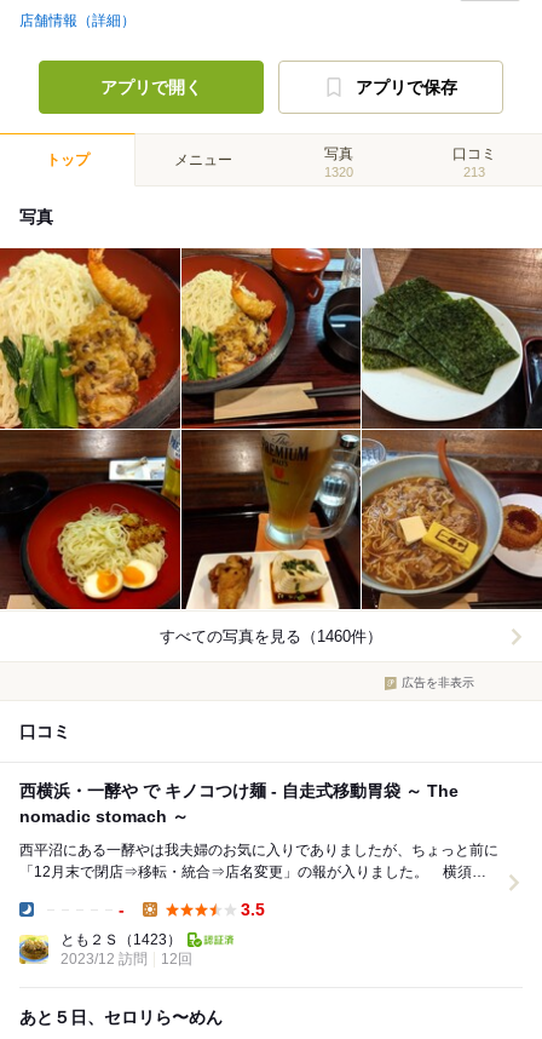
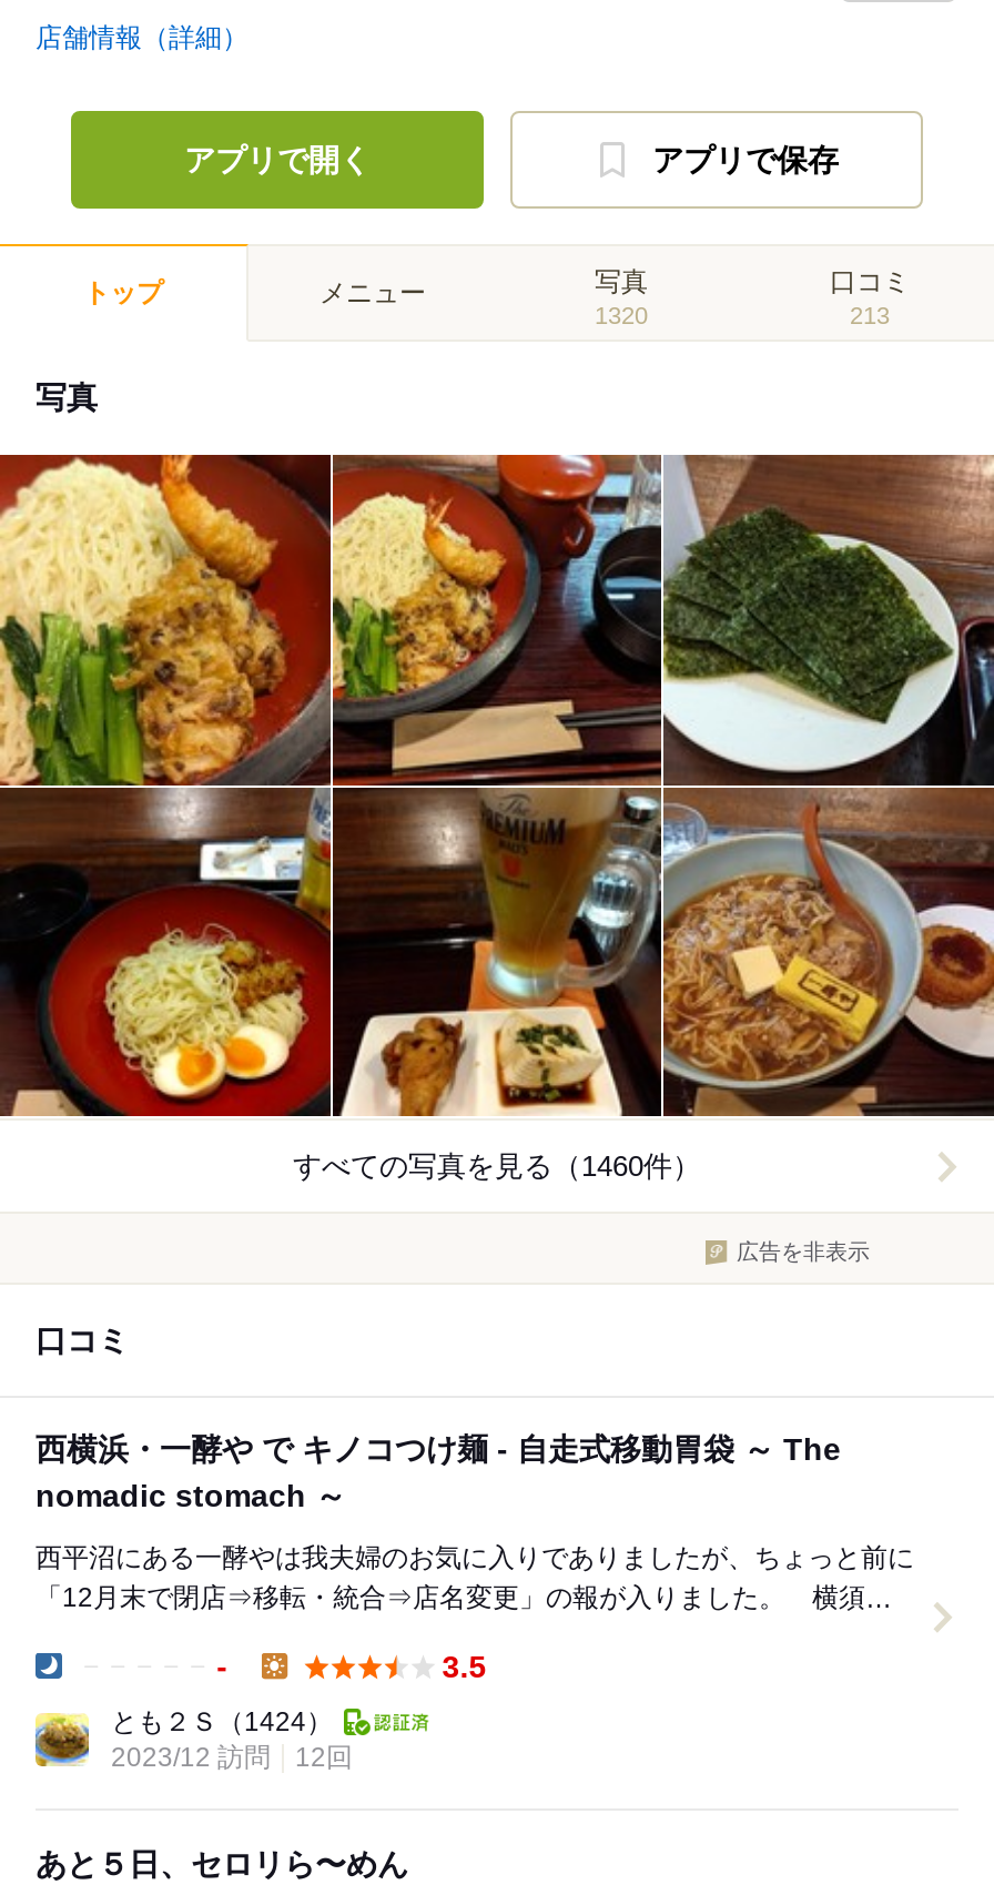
[60,932,181,949] とも２Ｓ（1423） -> [111,1707,333,1738] とも２Ｓ（1424）

